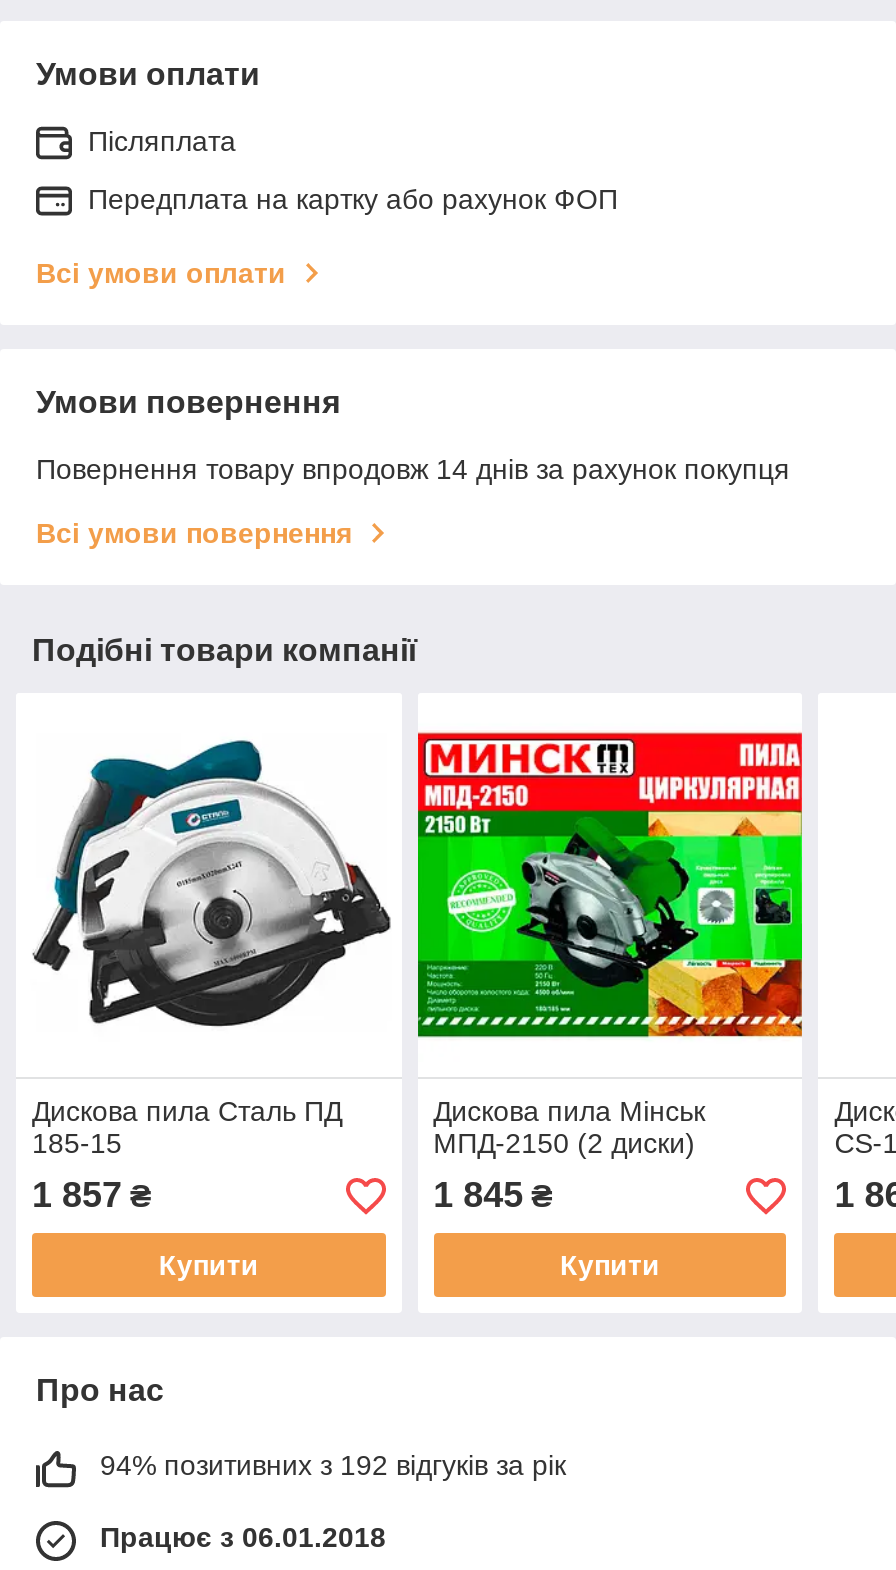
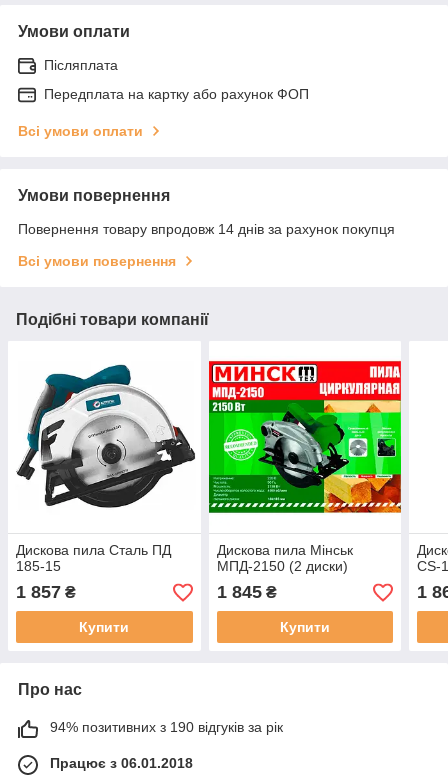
[100,1450,566,1482] 94% позитивних з 192 відгуків за рік -> [50,719,283,735] 94% позитивних з 190 відгуків за рік

